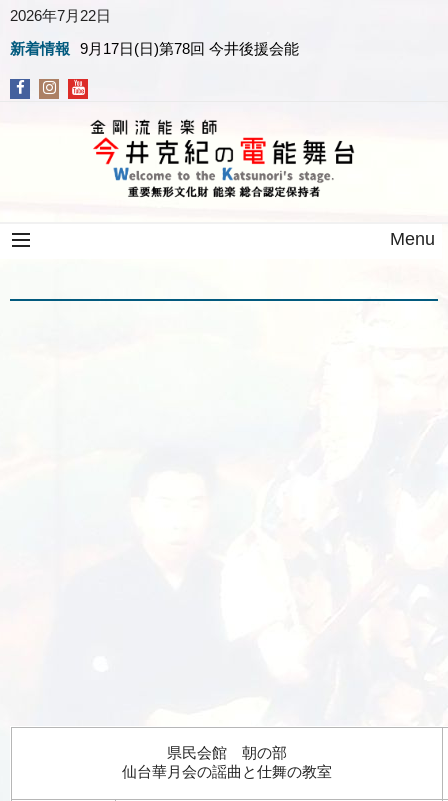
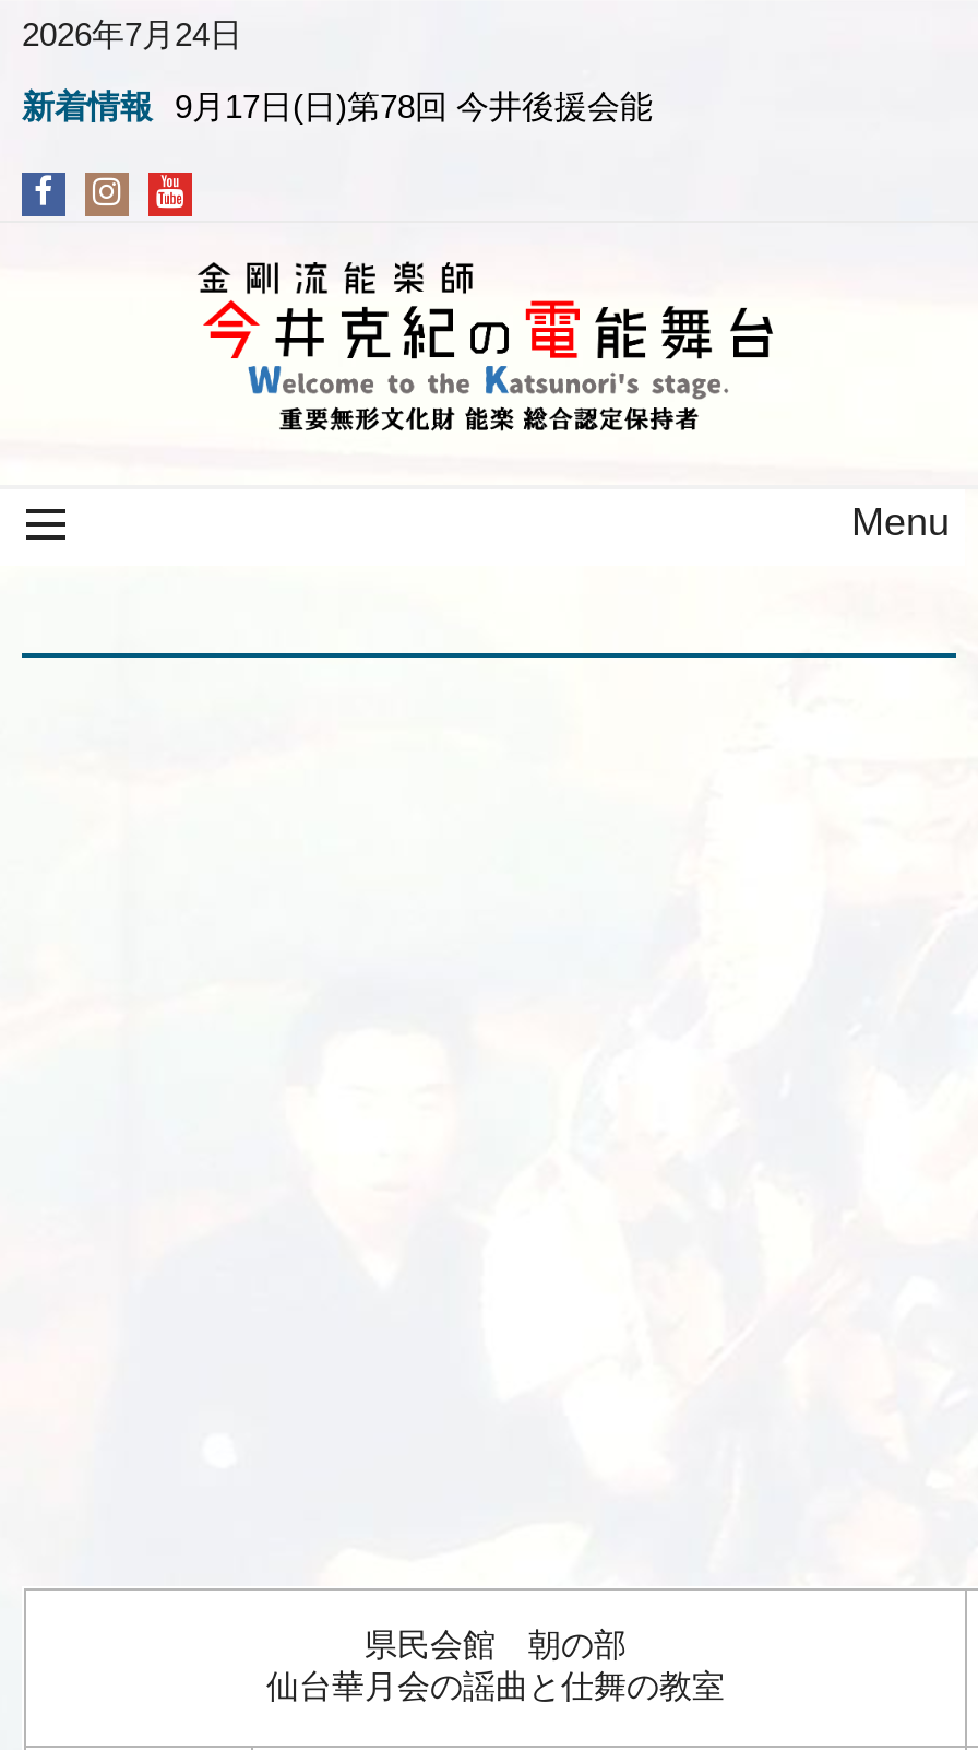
[10,7,111,24] 2026年7月22日 -> [22,15,242,52] 2026年7月24日

